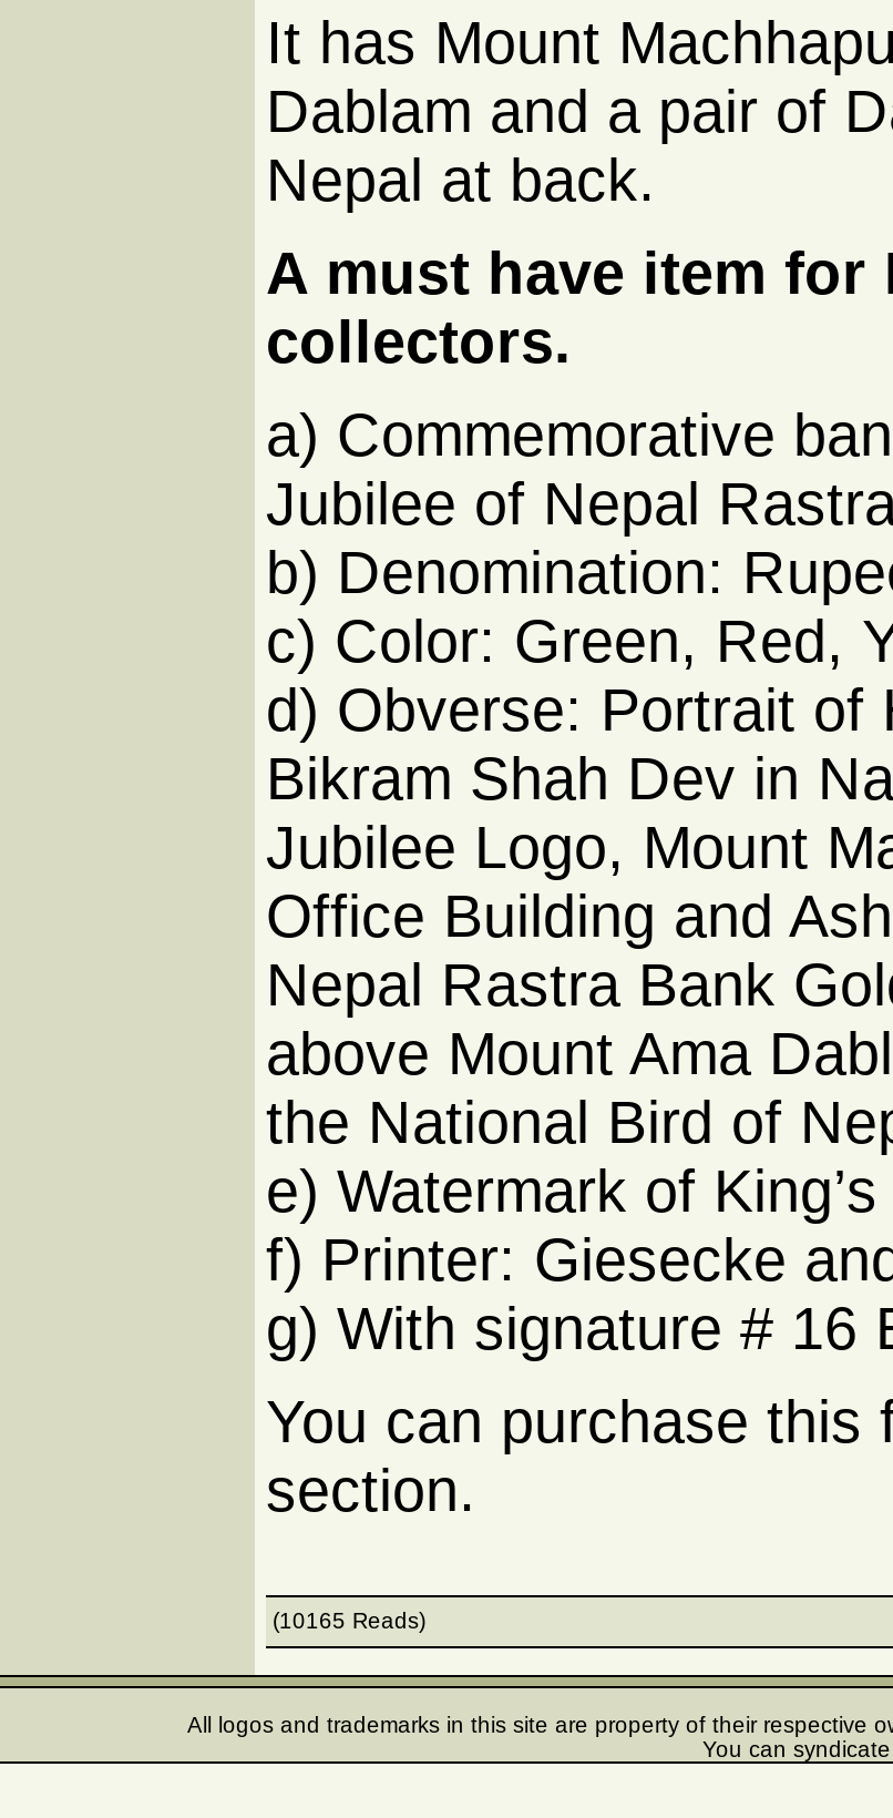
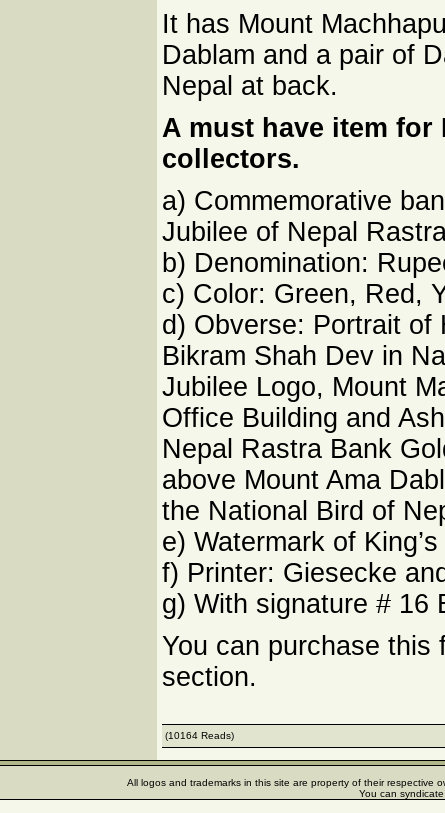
[273,1608,425,1633] (10165 Reads) -> [165,730,234,741] (10164 Reads)

